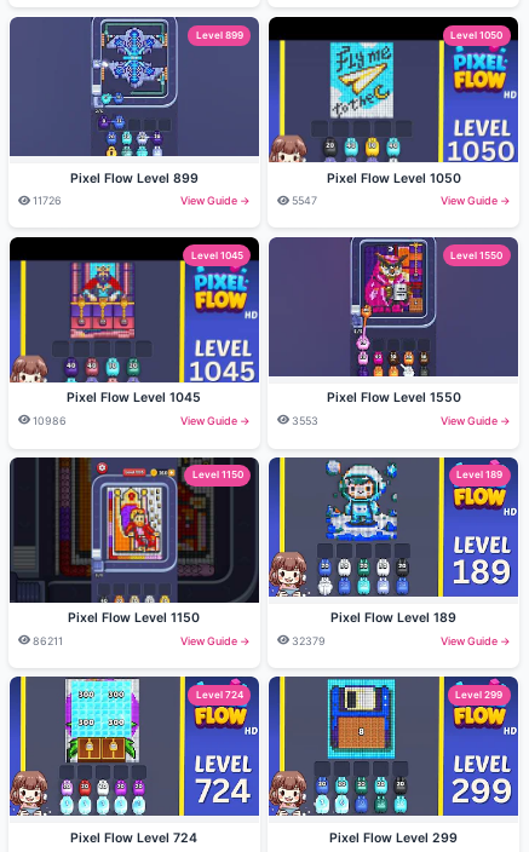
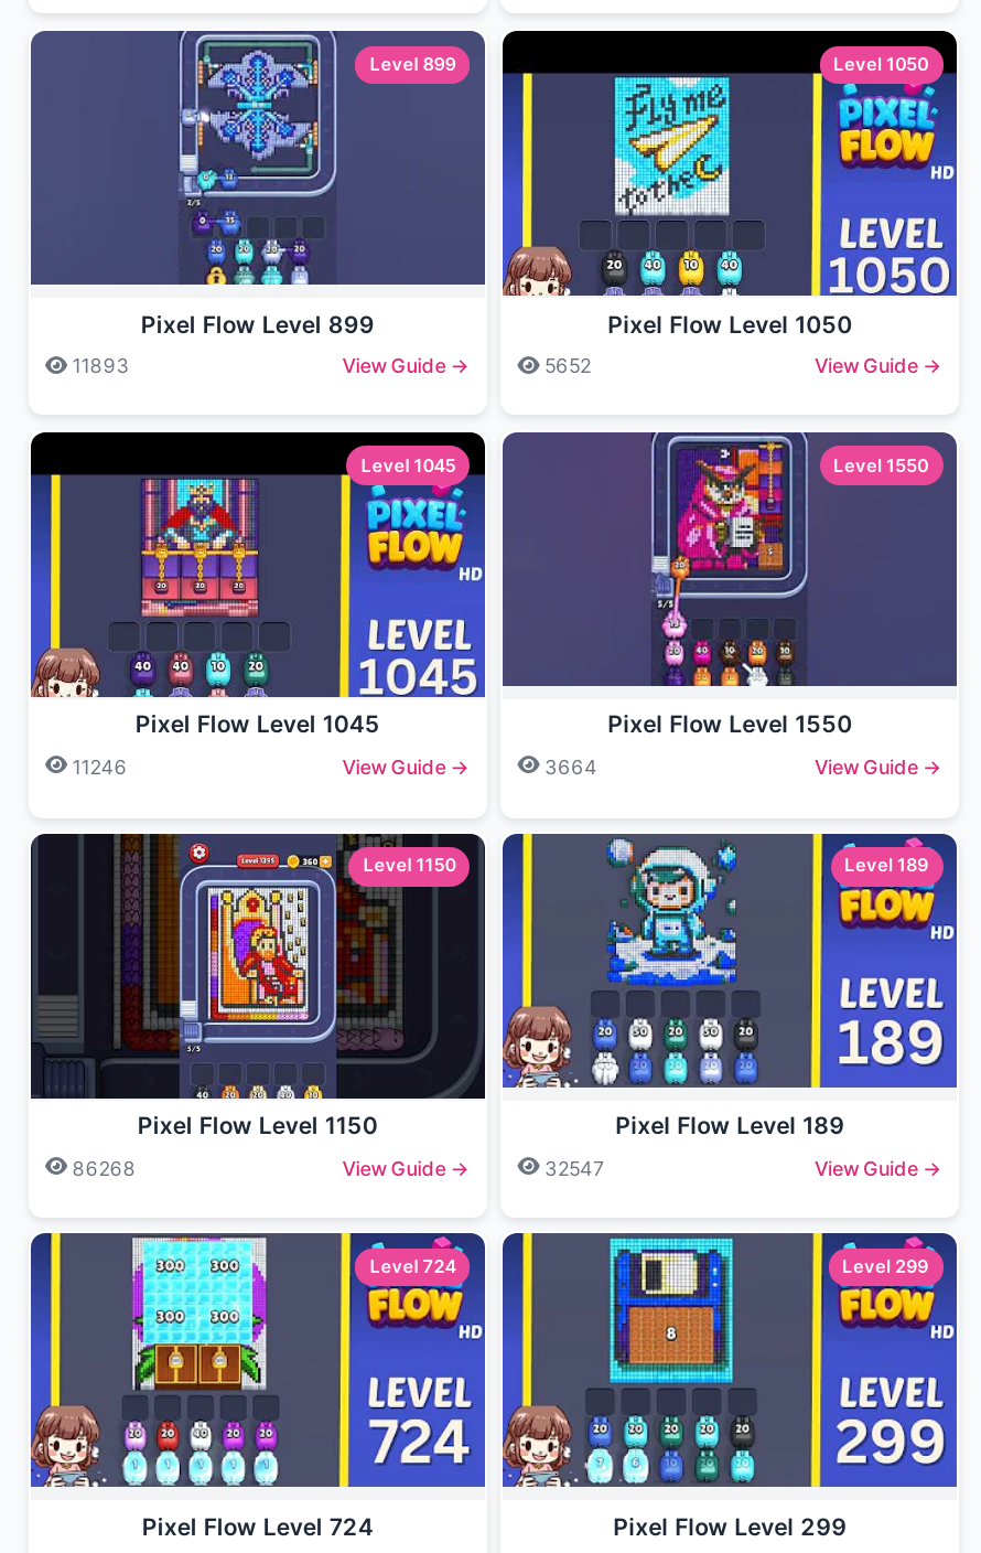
[32,194,61,207] 11726 -> [72,353,129,377] 11893
[292,194,317,207] 5547 -> [544,353,591,377] 5652
[32,414,66,427] 10986 -> [72,754,127,778] 11246
[292,414,318,427] 3553 -> [544,754,597,778] 3664
[32,634,63,647] 86211 -> [72,1155,136,1179] 86268
[292,634,326,647] 32379 -> [544,1155,604,1179] 32547

